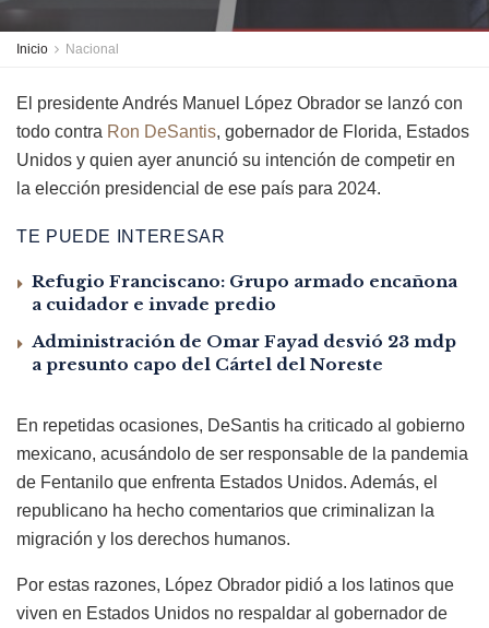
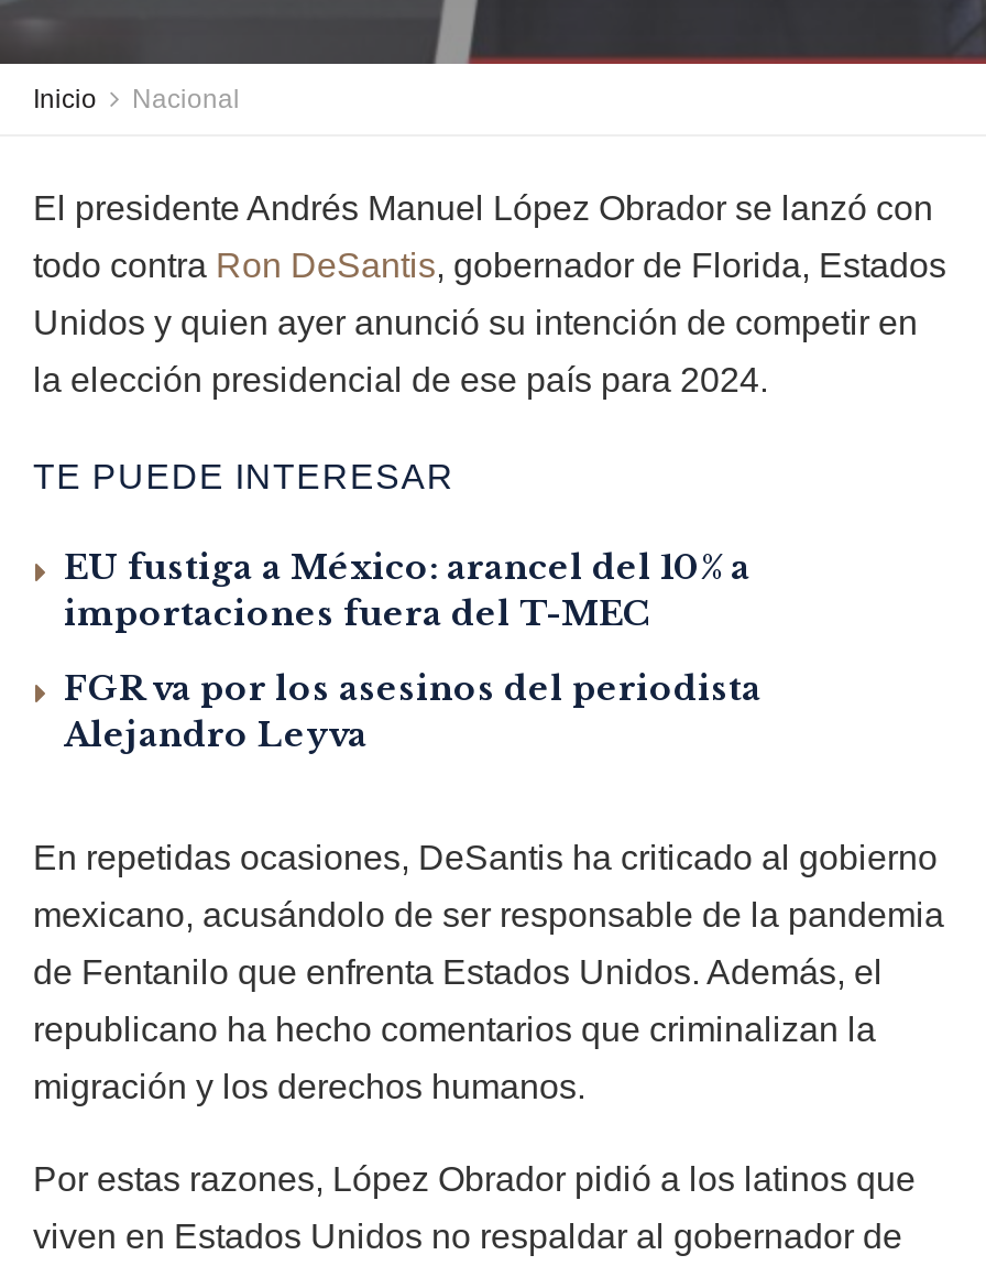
[32,271,457,315] Refugio Franciscano: Grupo armado encañona | a cuidador e invade predio -> [64,546,751,634] EU fustiga a México: arancel del 10% a | importaciones fuera del T-MEC
[32,331,456,375] Administración de Omar Fayad desvió 23 mdp | a presunto capo del Cártel del Noreste -> [64,667,762,755] FGR va por los asesinos del periodista | Alejandro Leyva

